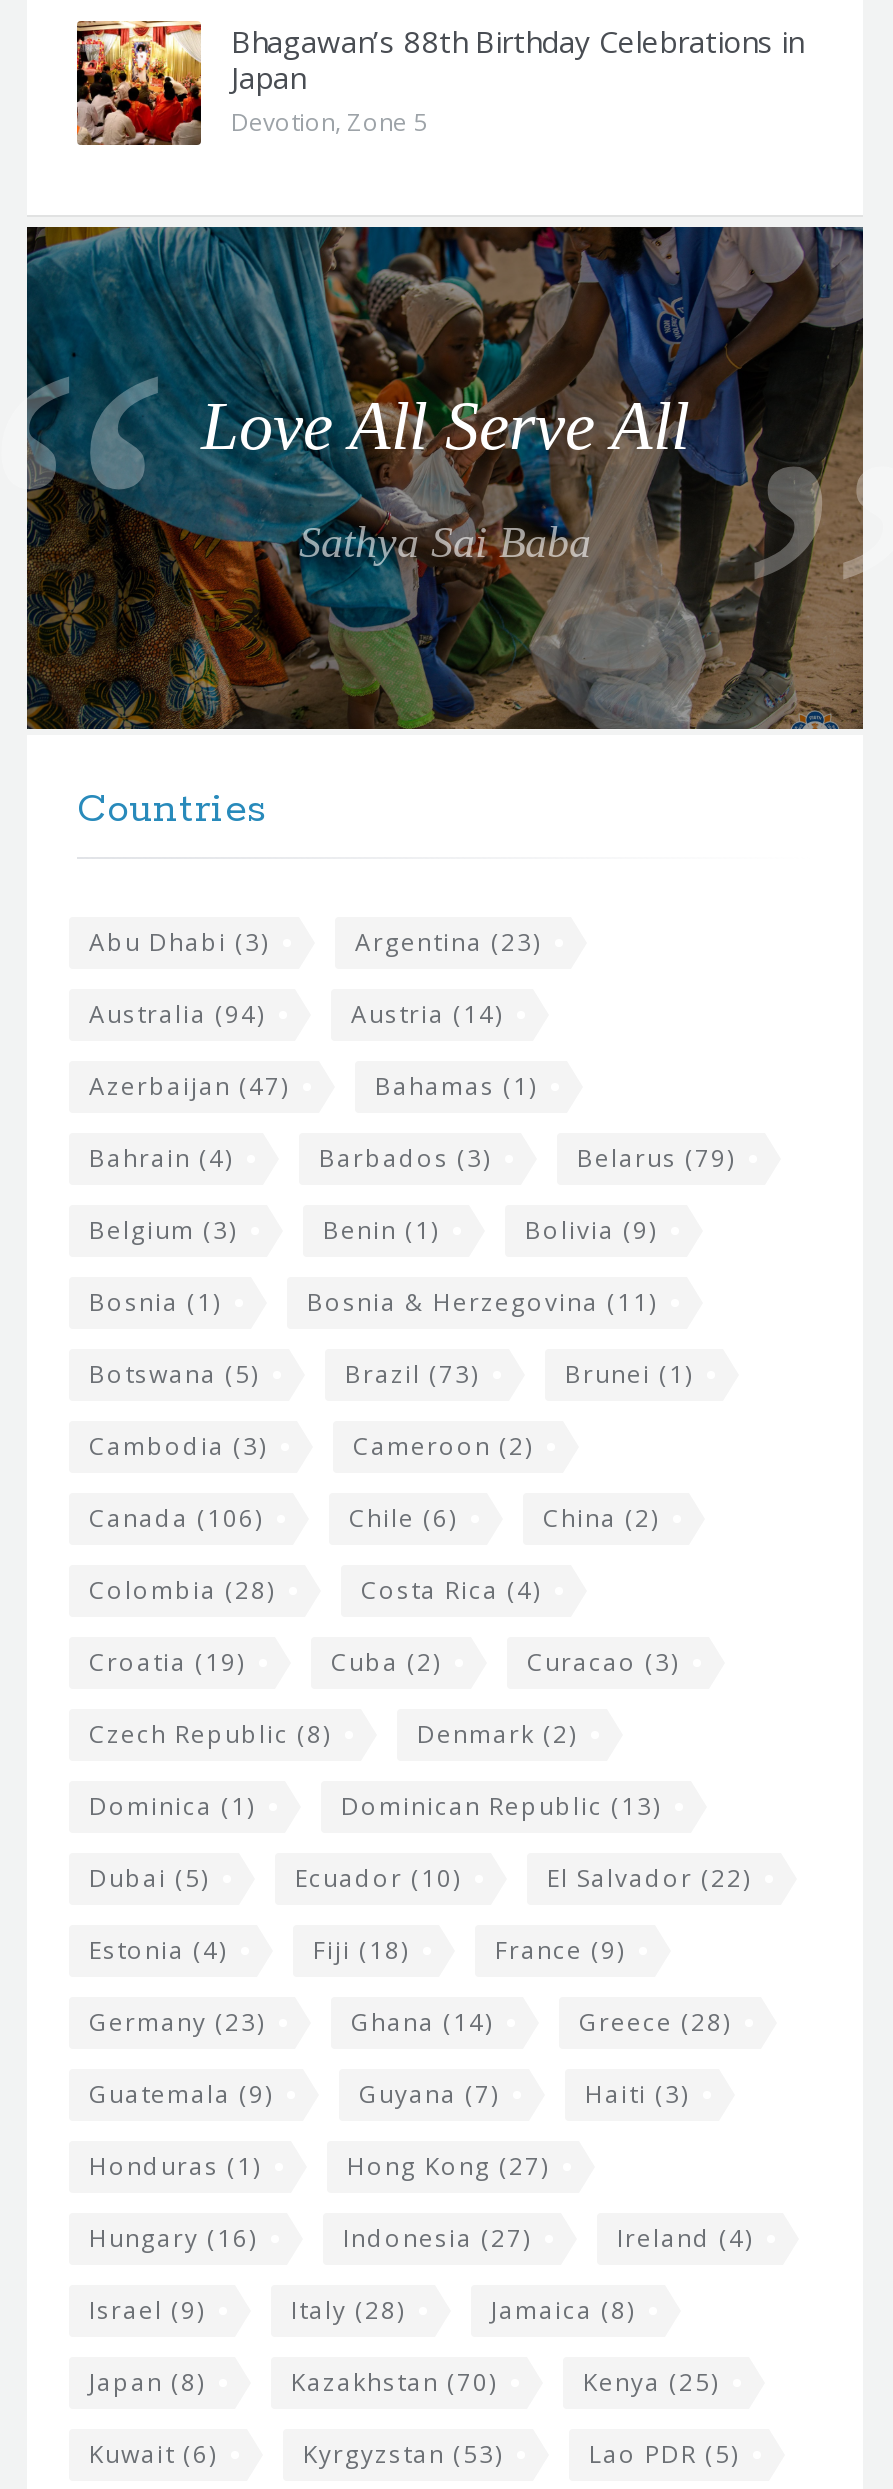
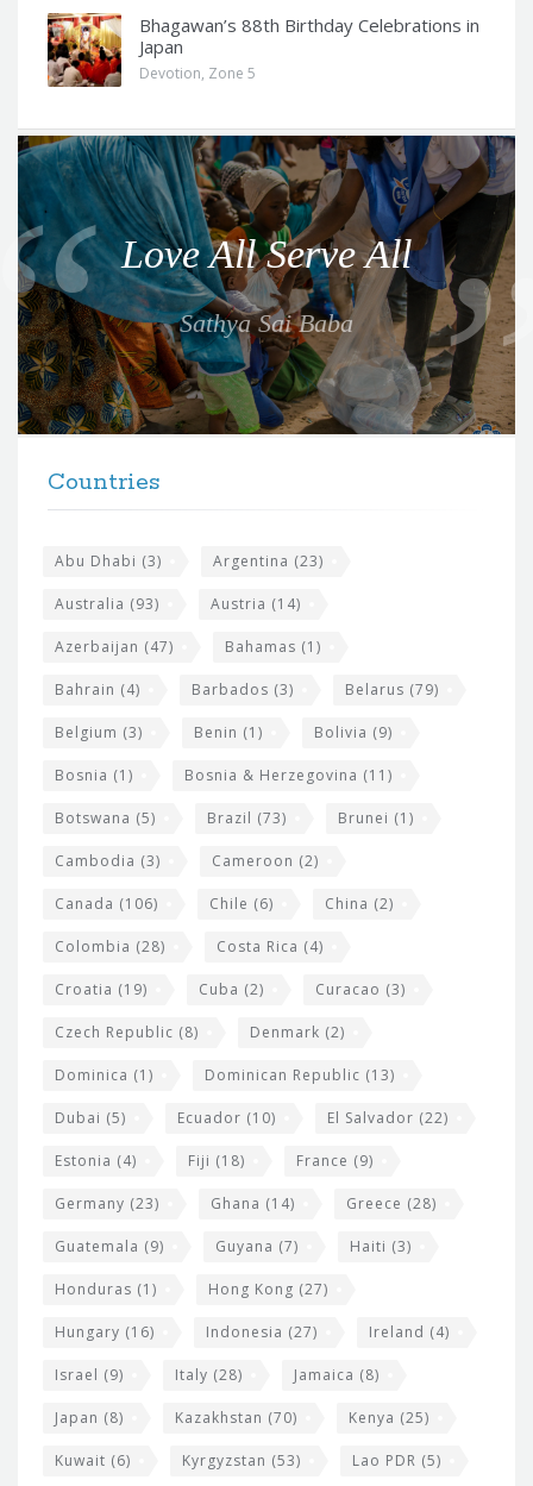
[89,998,265,1032] Australia (94) -> [55,593,159,614] Australia (93)

